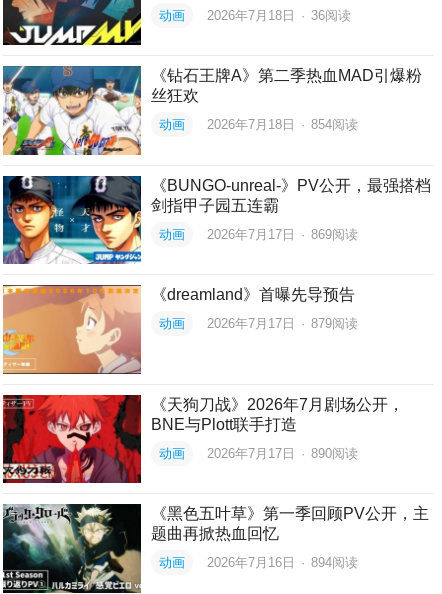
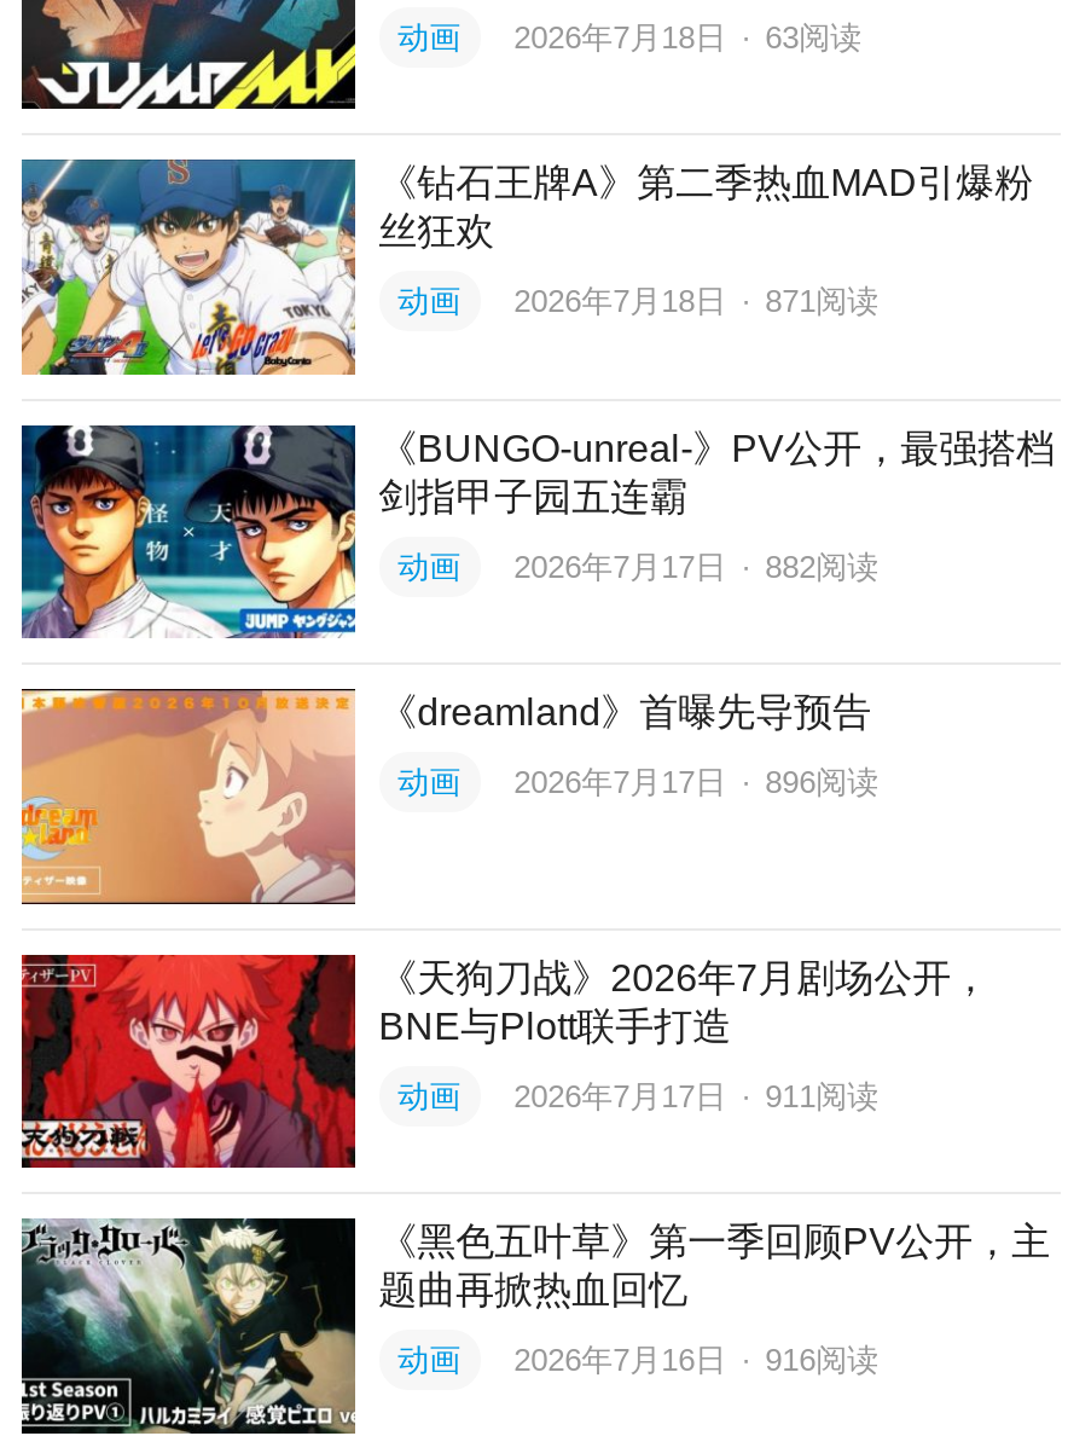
[159,8,351,23] 动画 2026年7月18日 · 36阅读 -> [398,19,862,55] 动画 2026年7月18日 · 63阅读
[159,117,358,132] 动画 2026年7月18日 · 854阅读 -> [398,284,879,320] 动画 2026年7月18日 · 871阅读
[159,227,358,242] 动画 2026年7月17日 · 869阅读 -> [398,548,879,584] 动画 2026年7月17日 · 882阅读
[159,316,358,331] 动画 2026年7月17日 · 879阅读 -> [398,764,879,801] 动画 2026年7月17日 · 896阅读
[159,446,358,461] 动画 2026年7月17日 · 890阅读 -> [398,1077,879,1114] 动画 2026年7月17日 · 911阅读
[159,555,358,570] 动画 2026年7月16日 · 894阅读 -> [398,1342,879,1378] 动画 2026年7月16日 · 916阅读

